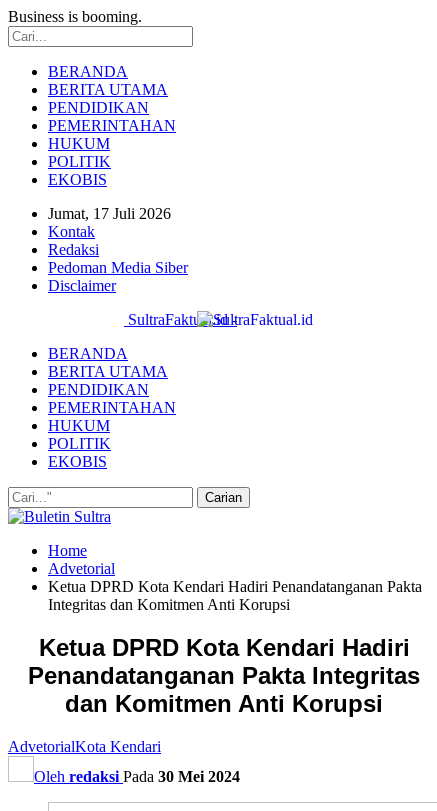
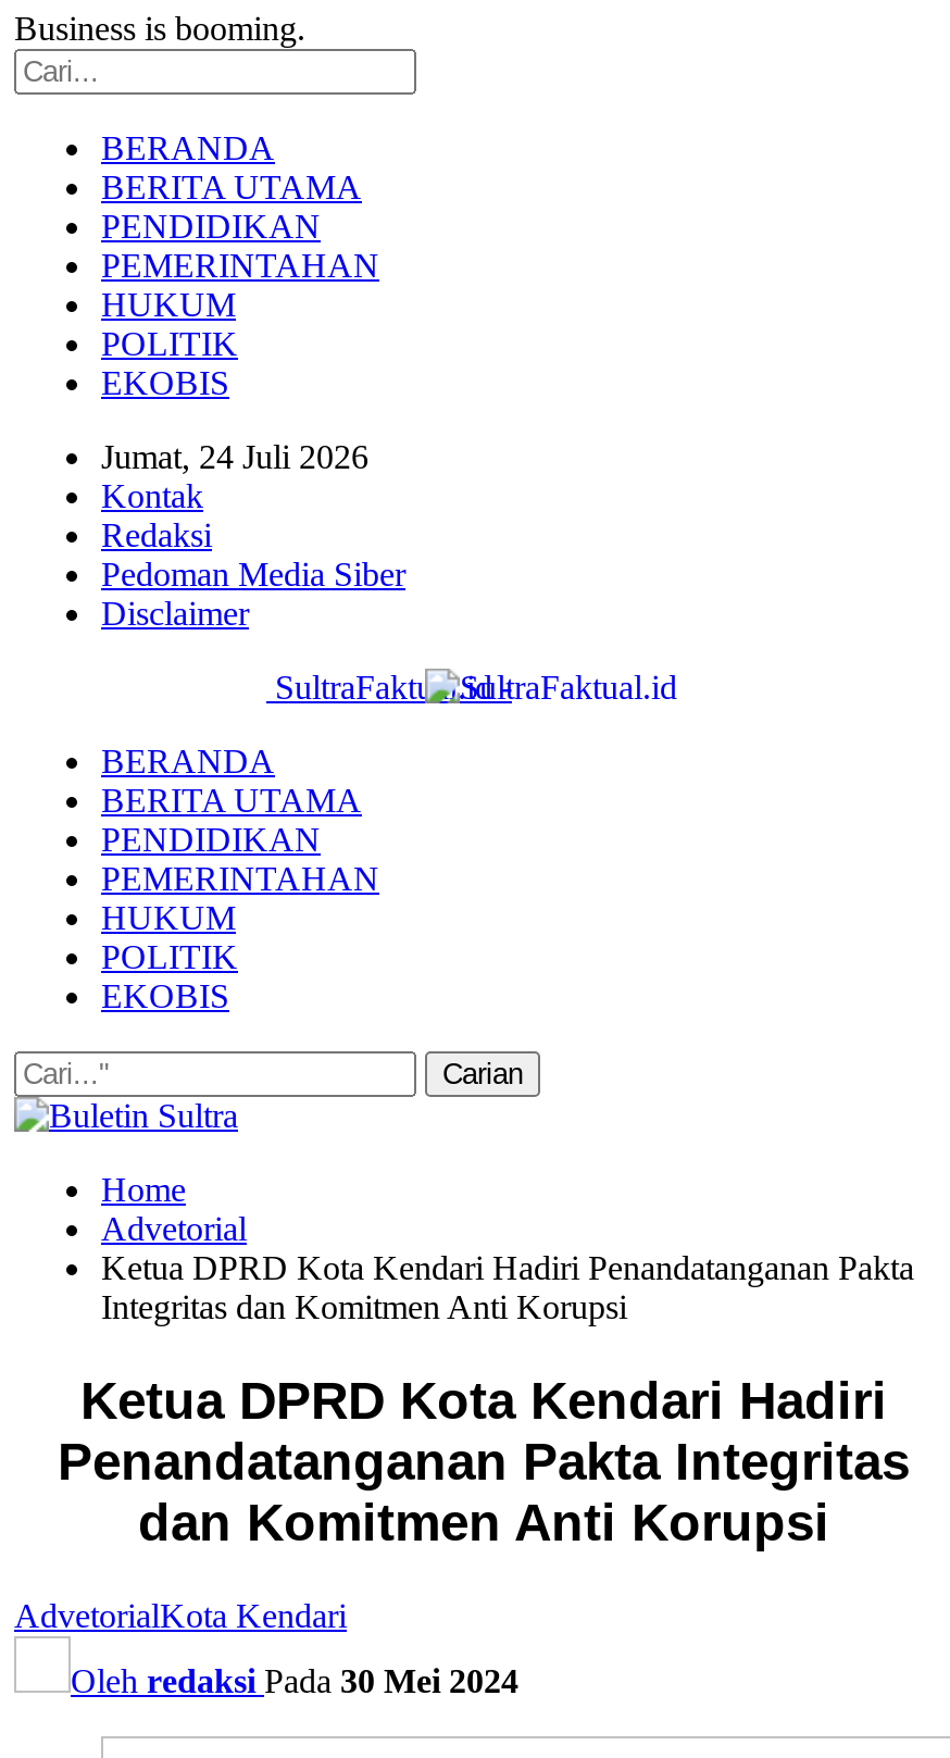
[48,205,171,222] Jumat, 17 Juli 2026 -> [101,438,368,475] Jumat, 24 Juli 2026

